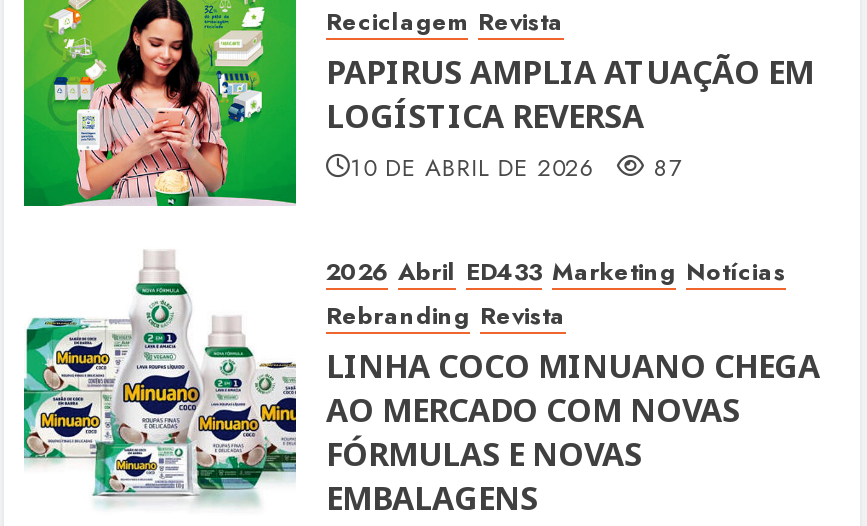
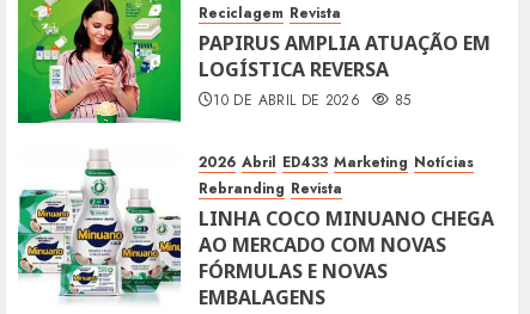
[351,149,681,185] 10 DE ABRIL DE 2026 87 -> [213,89,411,111] 10 DE ABRIL DE 2026 85

